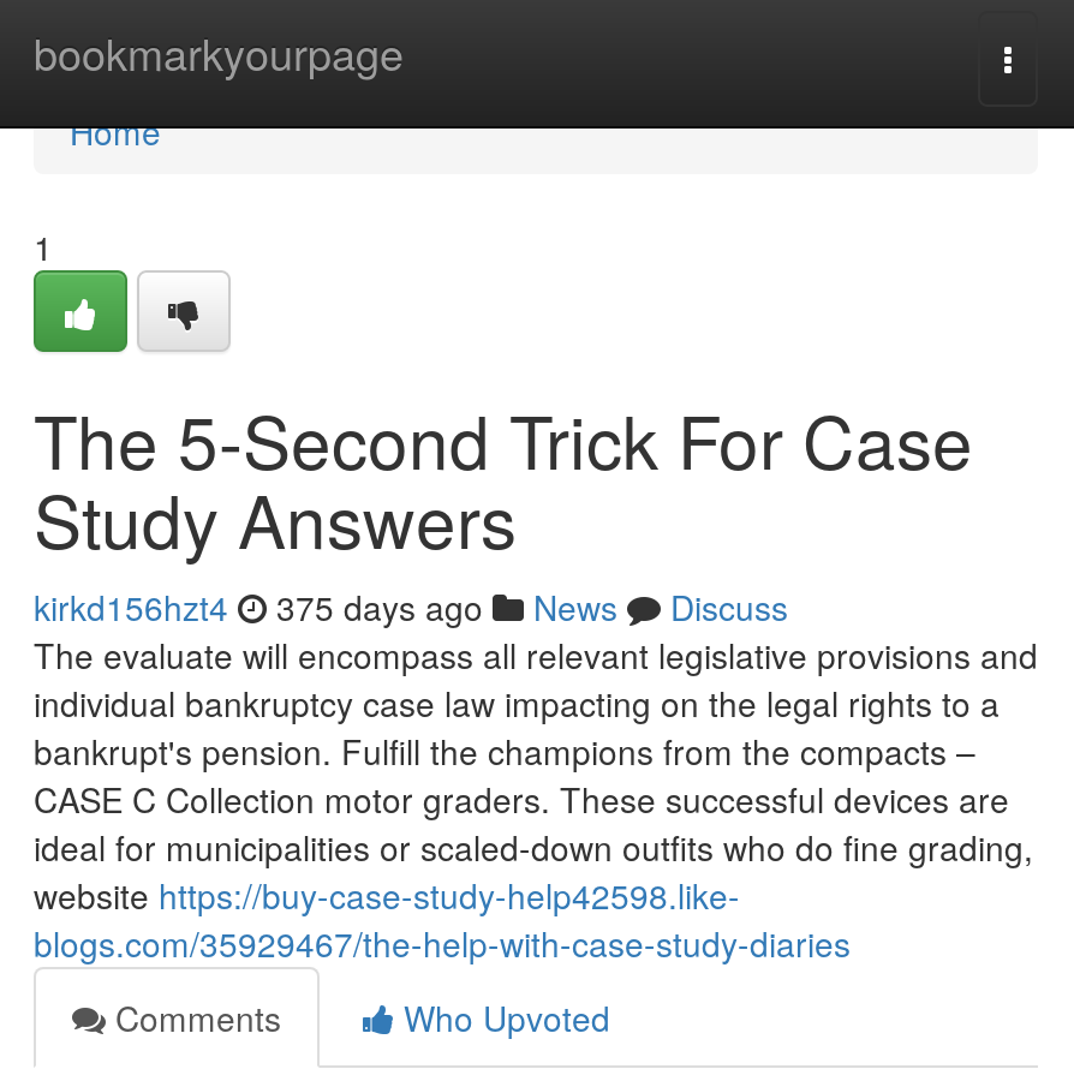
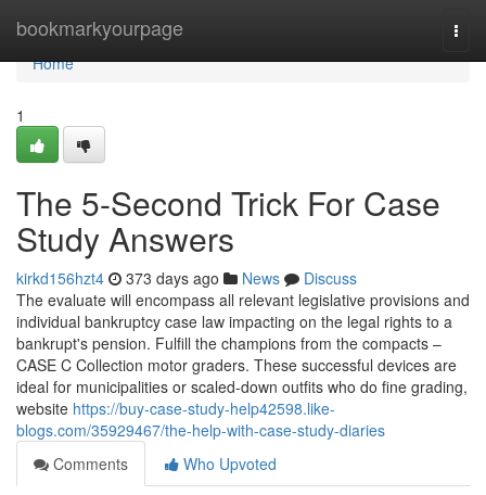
[34,583,788,631] kirkd156hzt4 375 days ago News Discuss -> [16,267,357,289] kirkd156hzt4 373 days ago News Discuss

